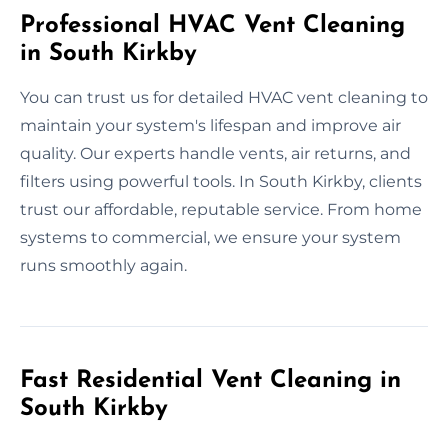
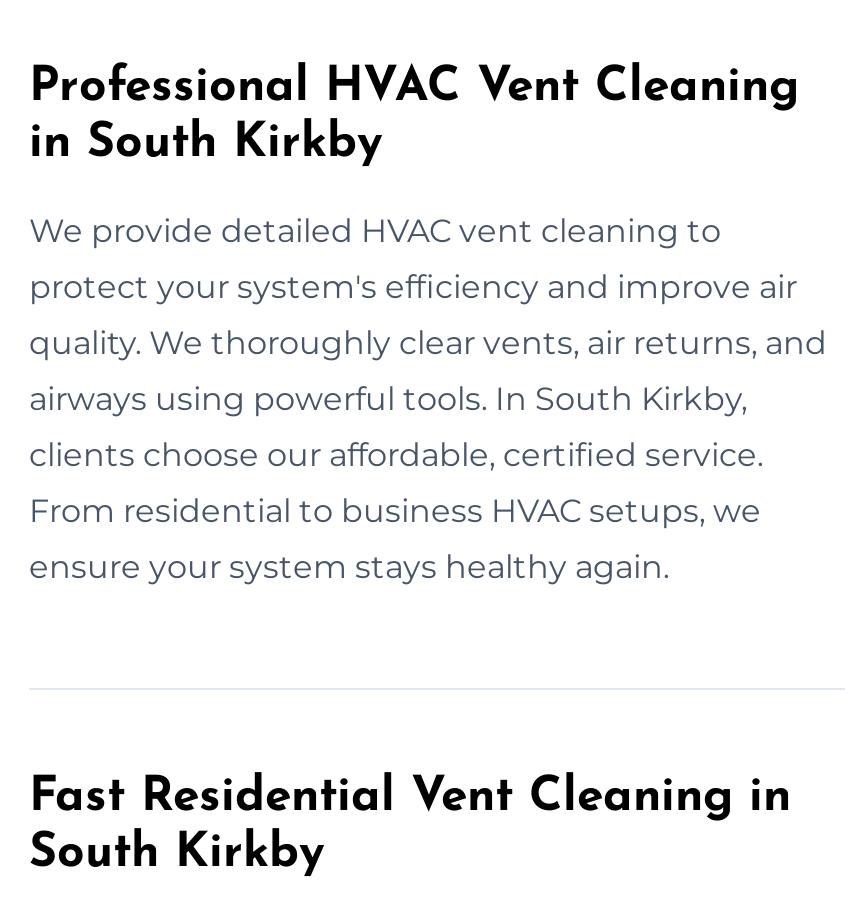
[20,88,428,107] You can trust us for detailed HVAC vent cleaning to -> [29,211,721,249] We provide detailed HVAC vent cleaning to
[20,116,401,135] maintain your system's lifespan and improve air -> [29,267,797,305] protect your system's efficiency and improve air
[20,144,411,163] quality. Our experts handle vents, air returns, and -> [29,323,827,361] quality. We thoroughly clear vents, air returns, and
[20,172,422,191] filters using powerful tools. In South Kirkby, clients -> [29,379,747,417] airways using powerful tools. In South Kirkby,
[20,200,422,219] trust our affordable, reputable service. From home -> [29,435,763,473] clients choose our affordable, certified service.
[20,228,401,247] systems to commercial, we ensure your system -> [29,491,761,529] From residential to business HVAC setups, we
[20,256,187,275] runs smoothly again. -> [29,547,669,585] ensure your system stays healthy again.

